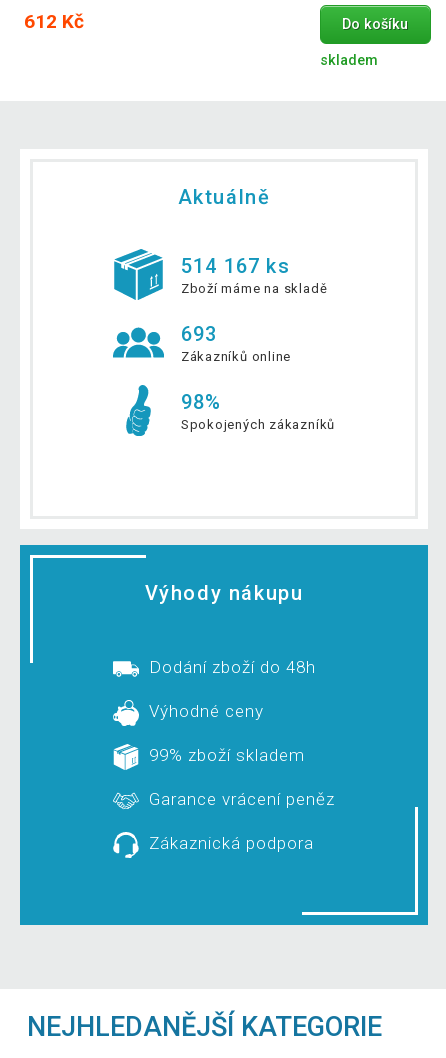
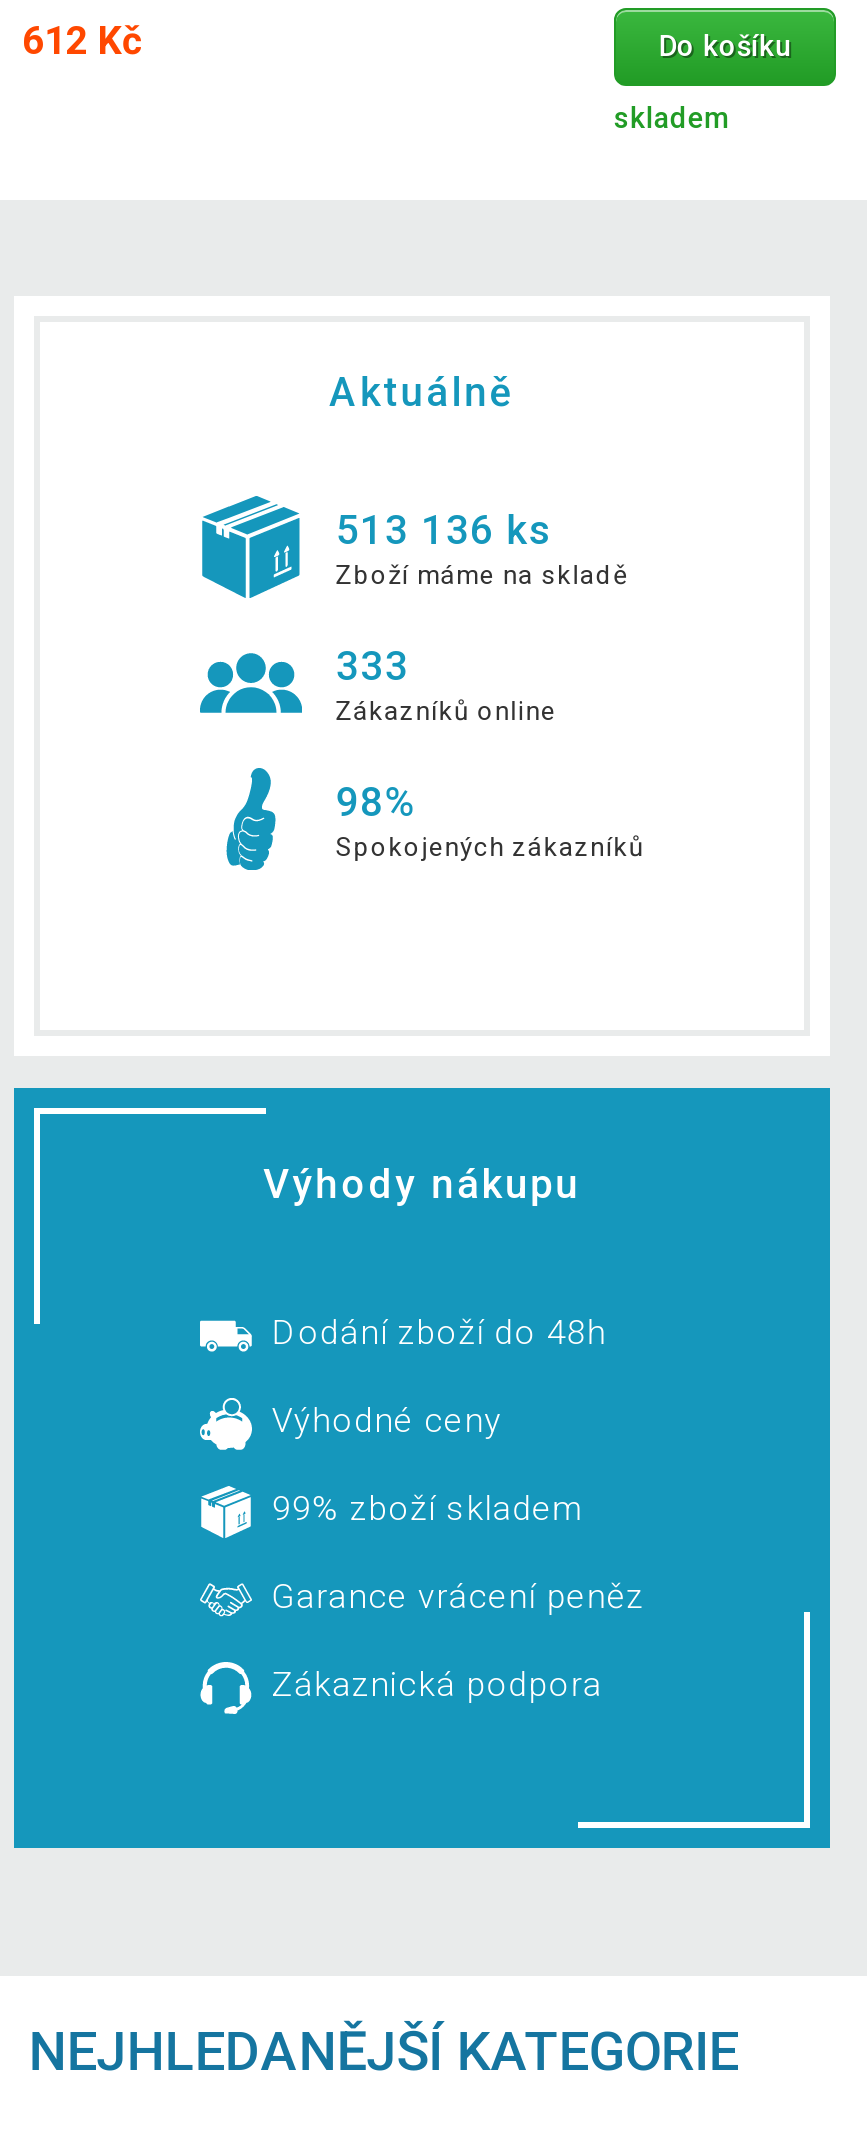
[181,254,290,278] 514 167 ks -> [336,507,554,555] 513 136 ks
[181,322,217,346] 693 -> [336,643,409,691] 333

